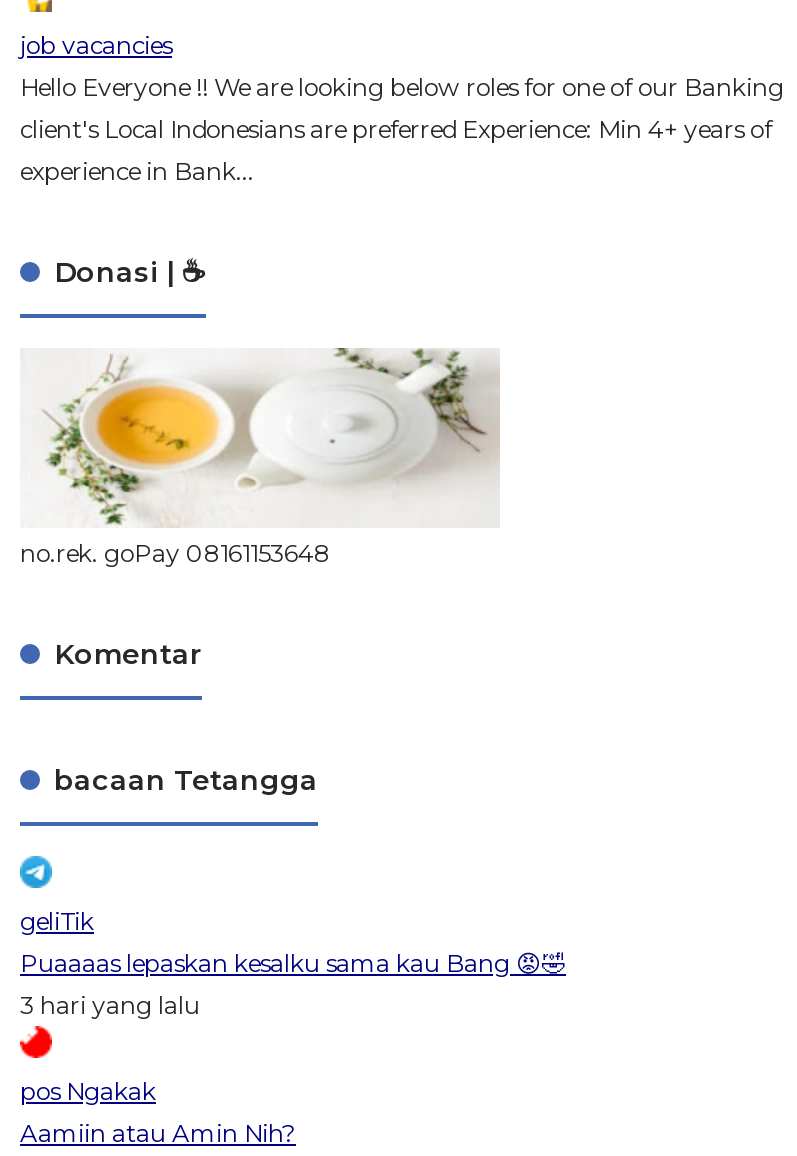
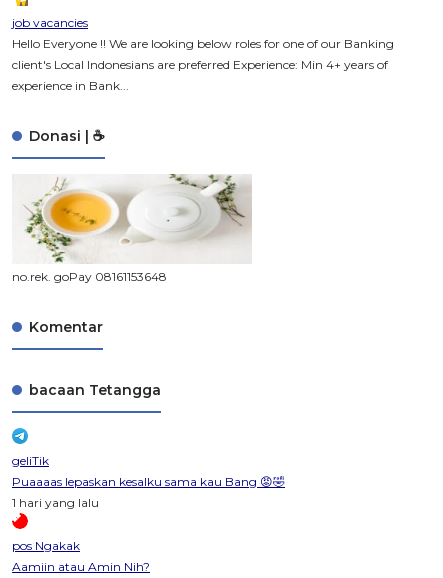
[20,990,200,1020] 3 hari yang lalu -> [12,495,99,510] 1 hari yang lalu

